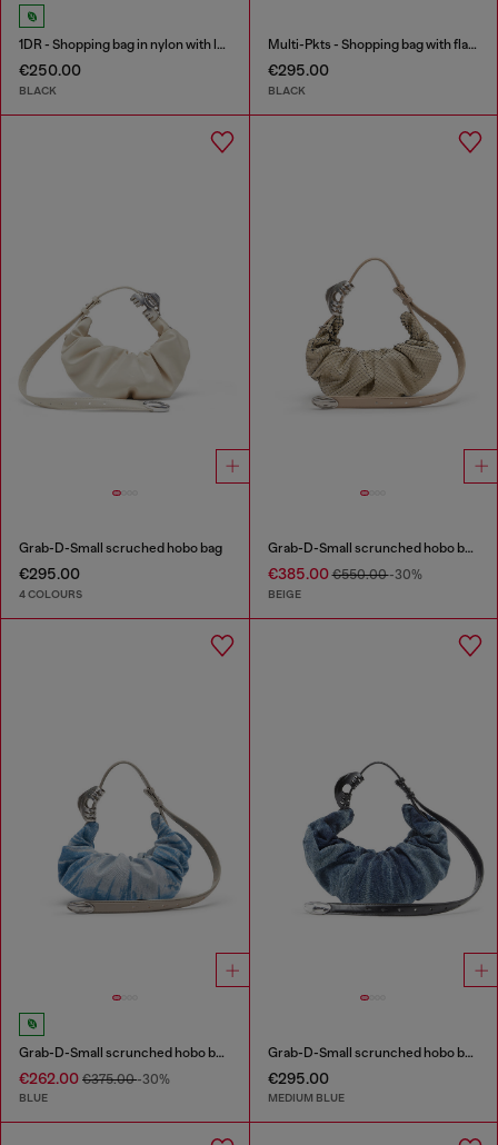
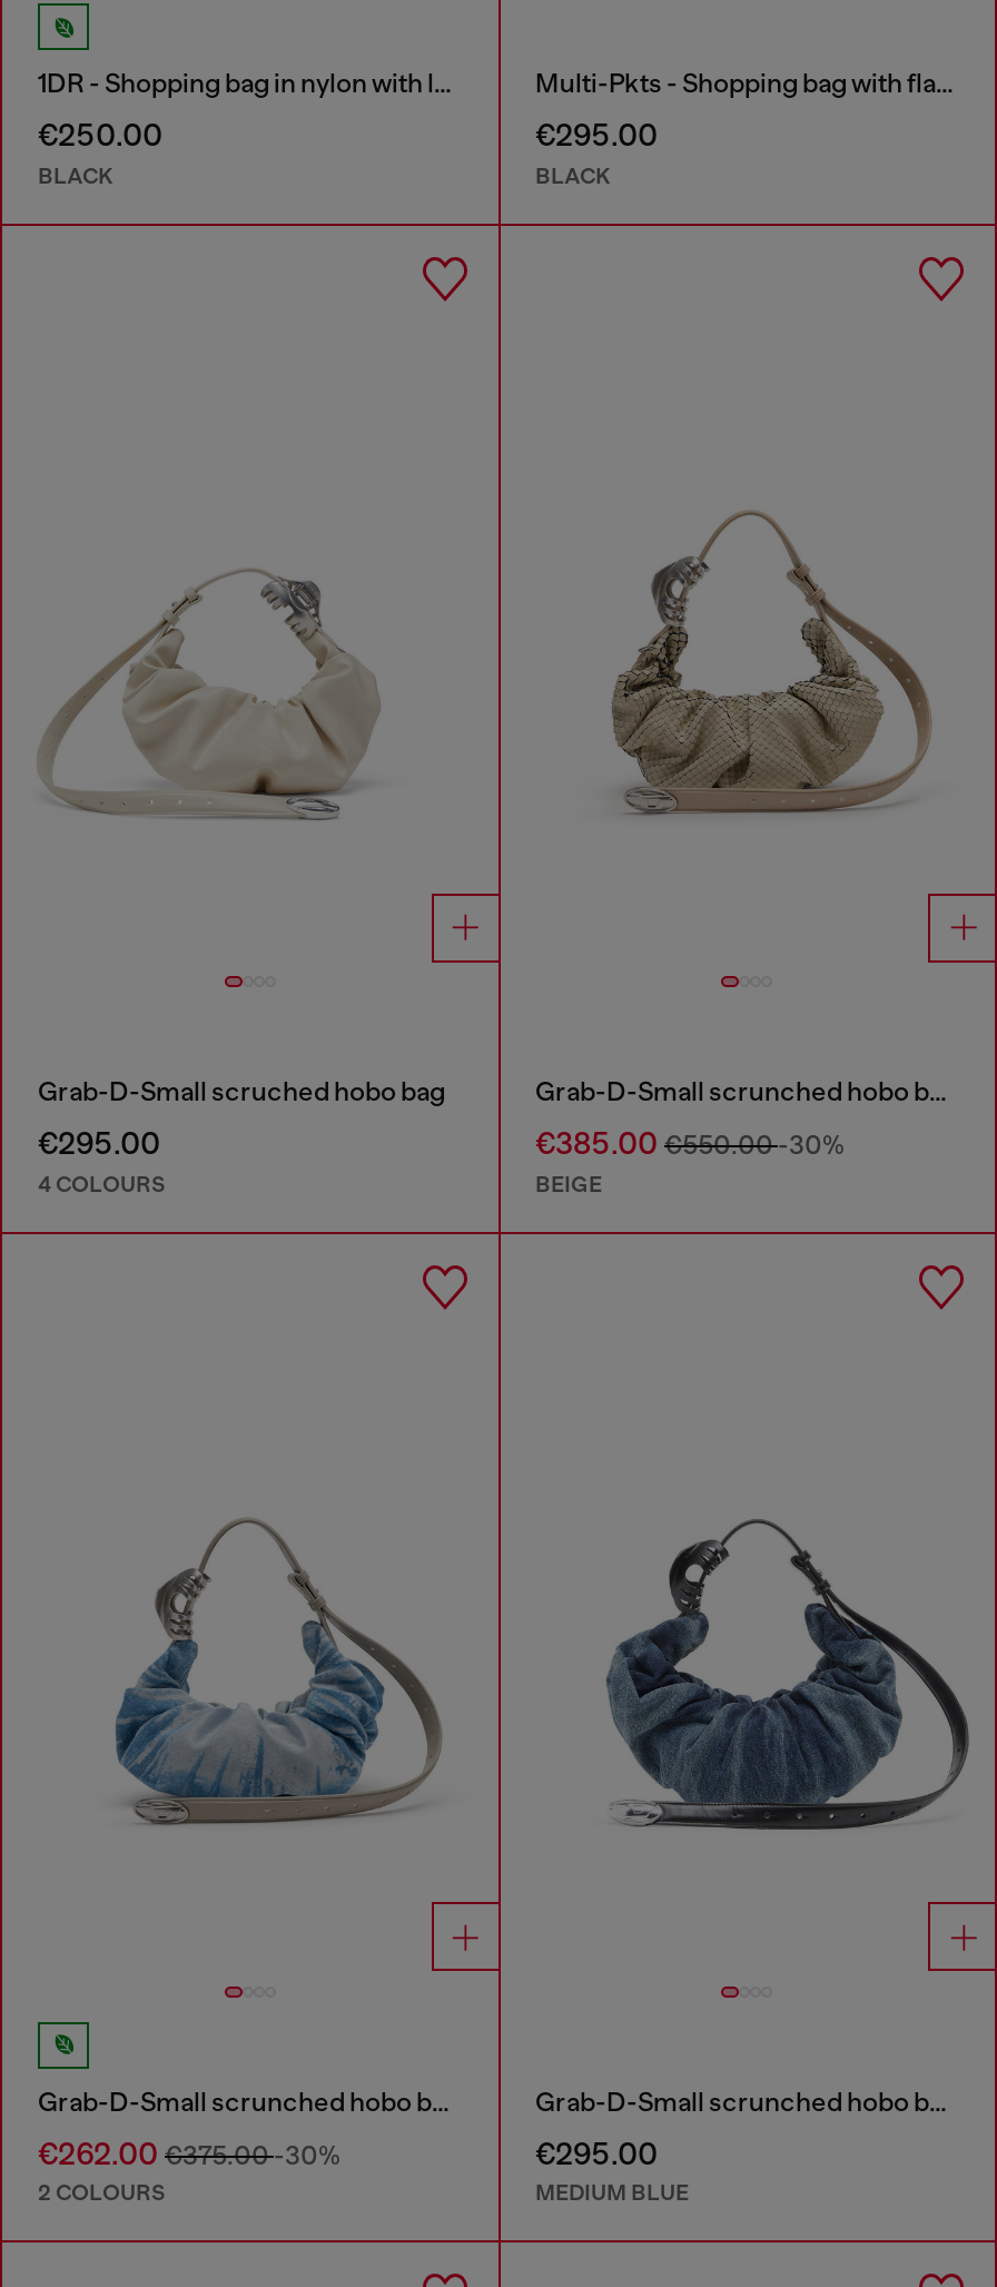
[19,1091,48,1105] BLUE -> [38,2178,165,2207] 2 COLOURS

